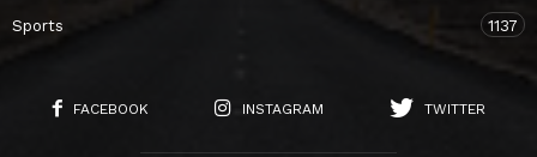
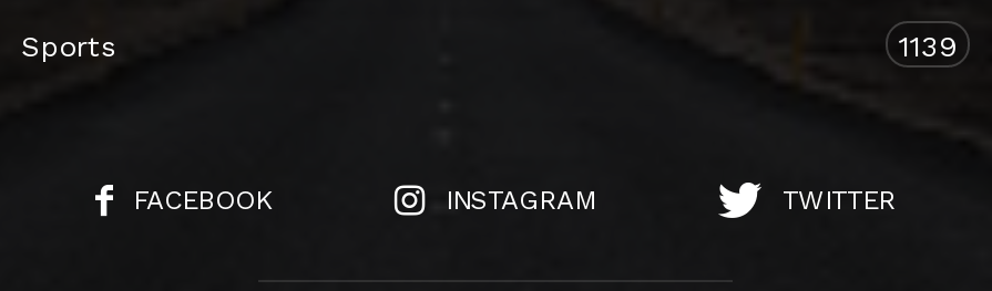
[488,16,518,34] 1137 -> [899,30,957,63] 1139

